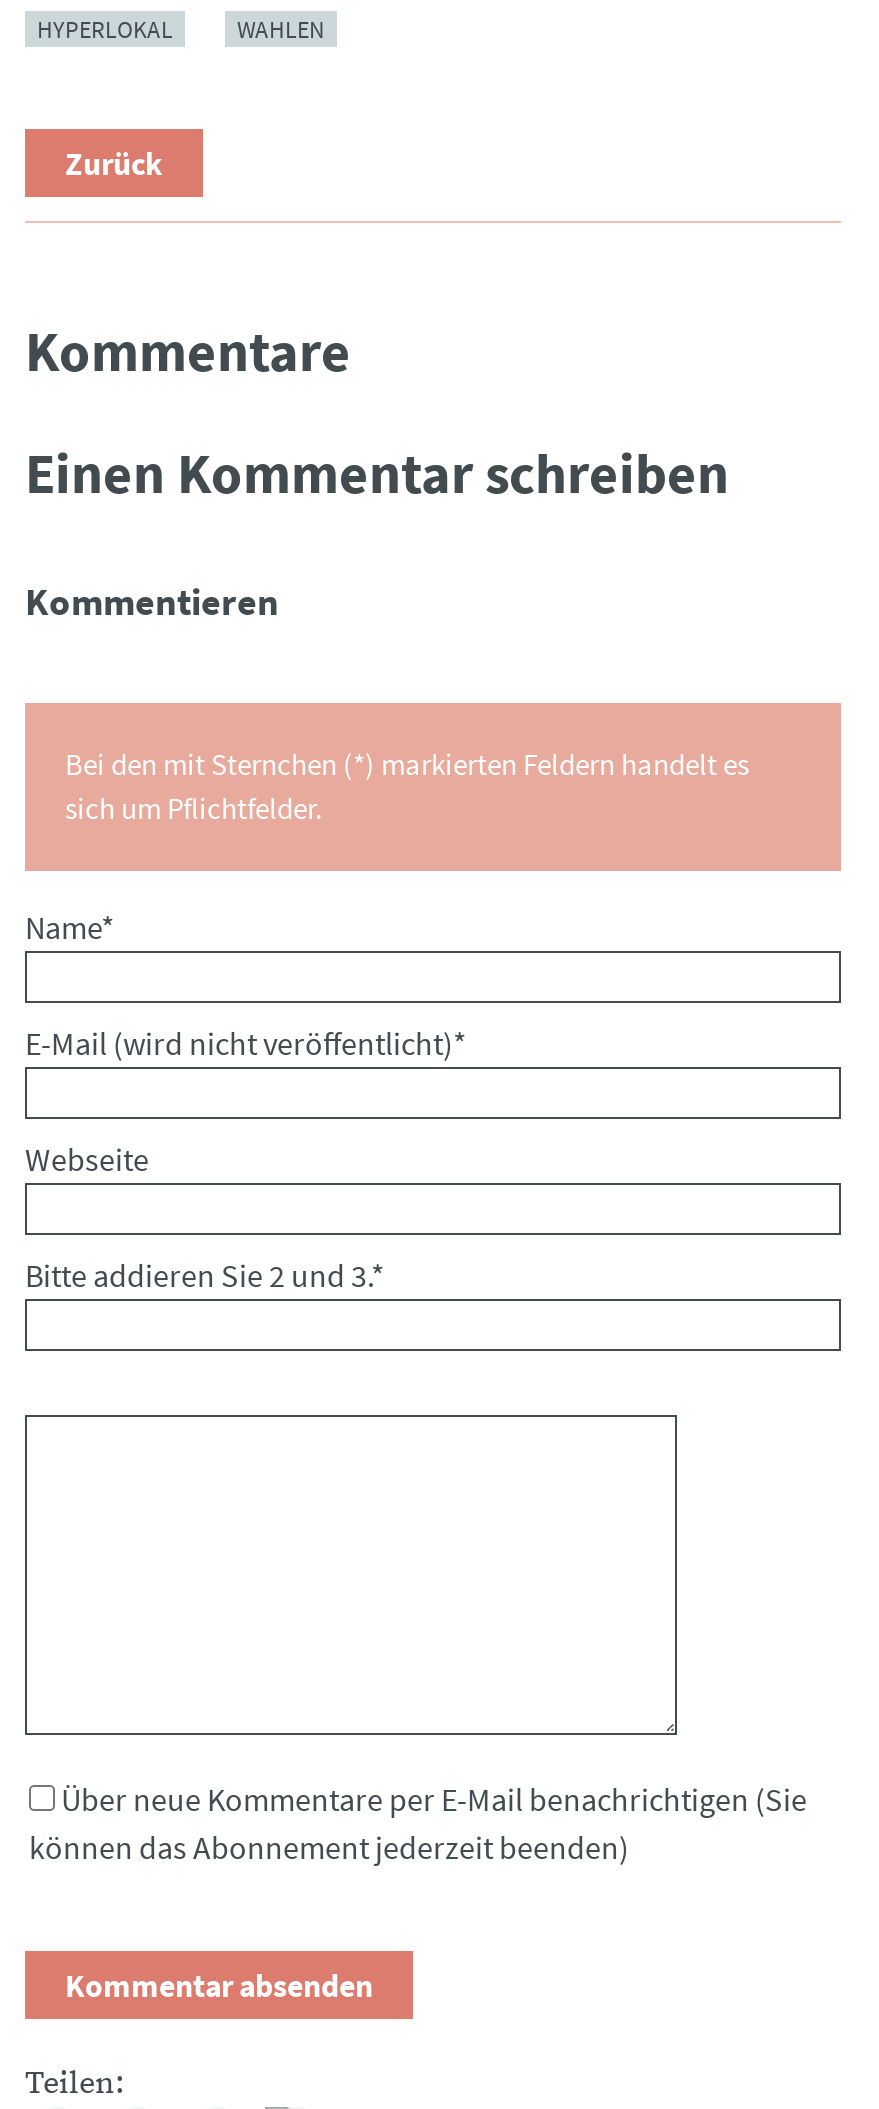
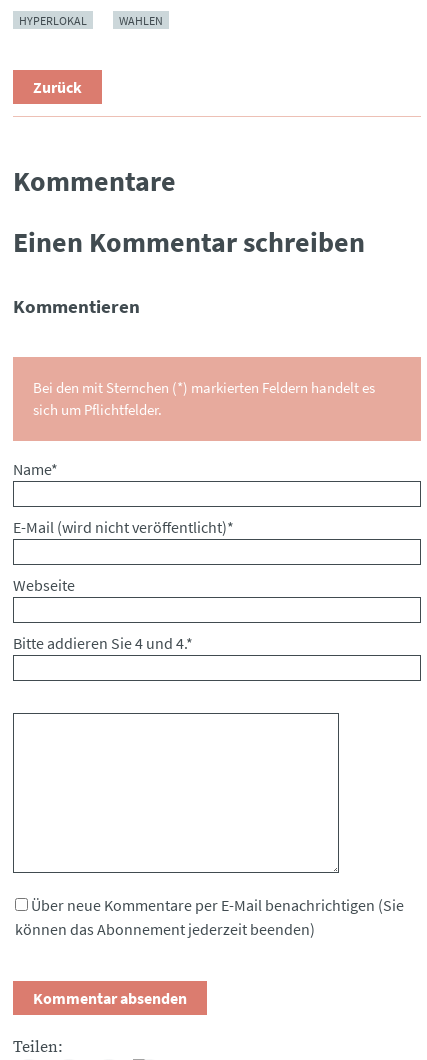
[25,1255,385,1295] Bitte addieren Sie 2 und 3.* -> [13,633,193,653] Bitte addieren Sie 4 und 4.*

